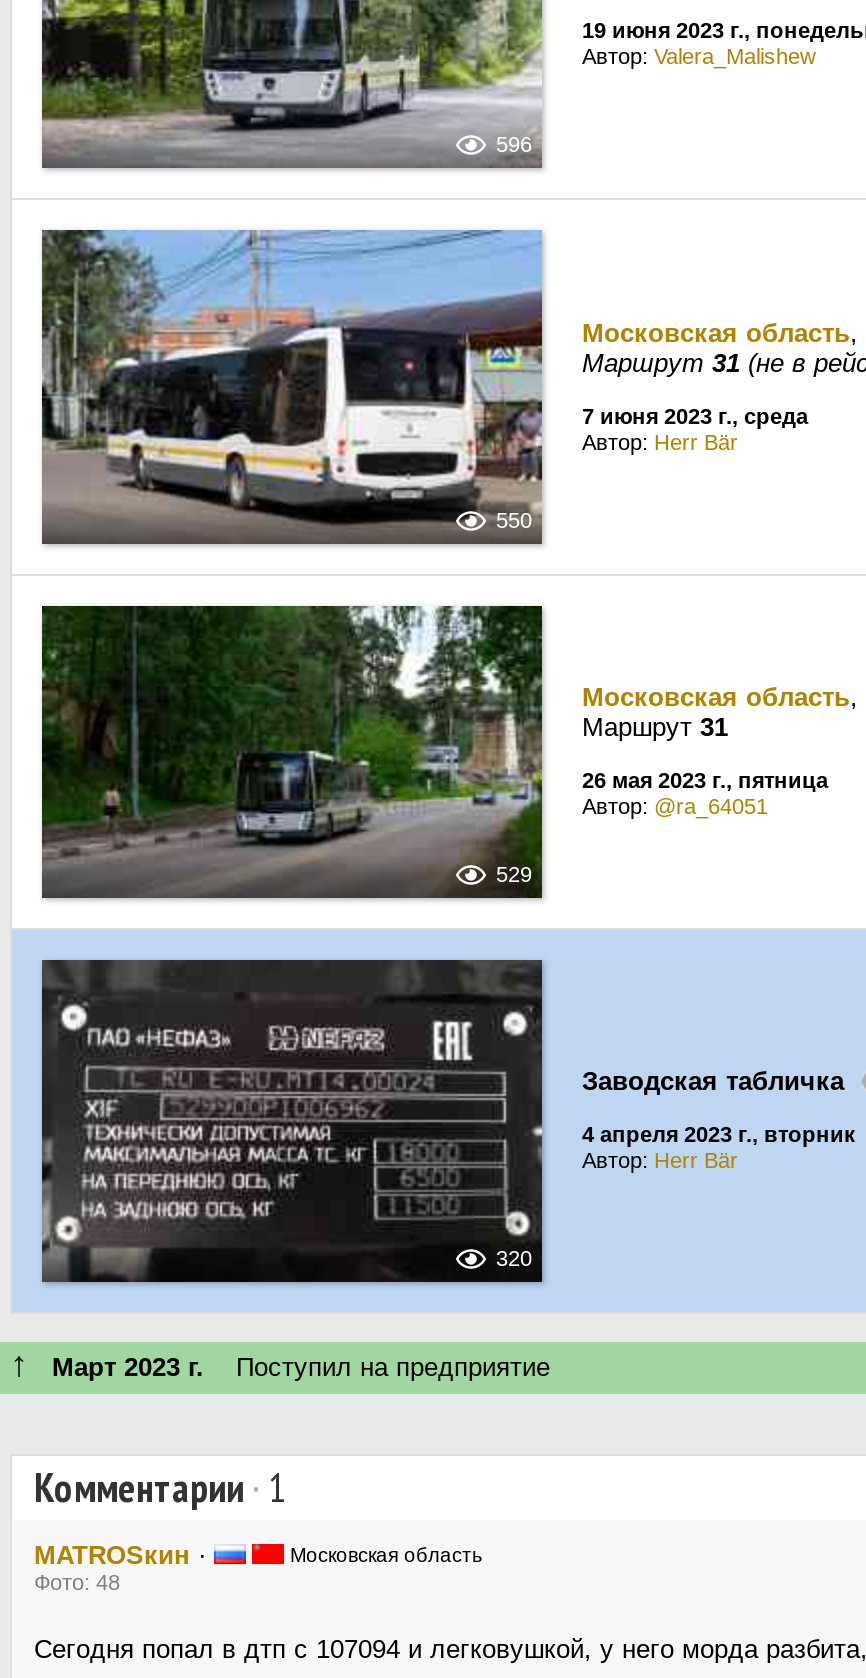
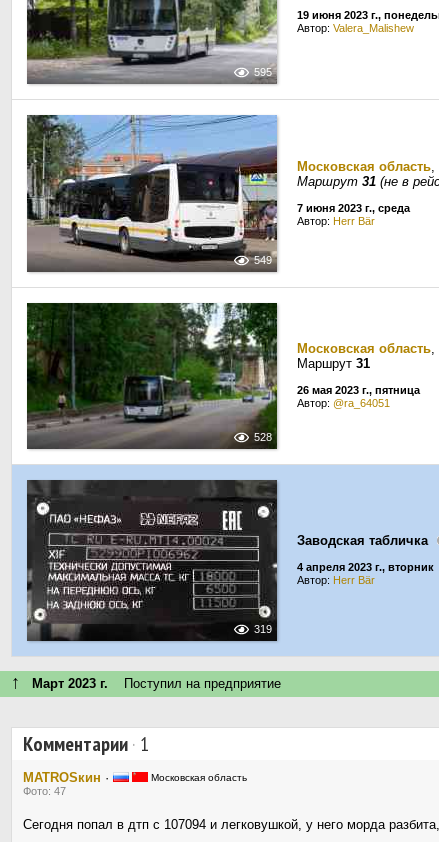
[496,131,532,155] 596 -> [254,66,272,78] 595
[496,508,532,532] 550 -> [254,254,272,266] 549
[496,861,532,885] 529 -> [254,431,272,443] 528
[496,1246,532,1270] 320 -> [254,623,272,635] 319
[34,1570,120,1594] Фото: 48 -> [23,785,66,797] Фото: 47

